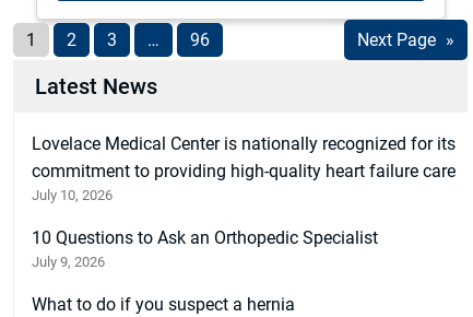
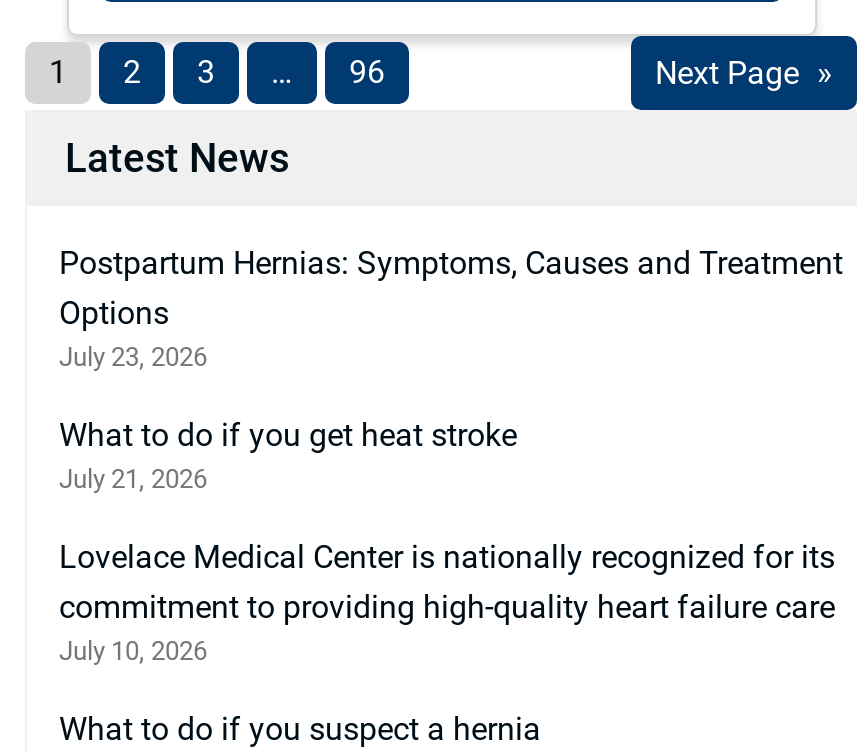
none -> [59,243,843,493] Postpartum Hernias: Symptoms, Causes and Treatment | Options | July 23, 2026 | What to do if you get heat stroke | July 21, 2026
moved [32,133,456,203] -> [59,537,835,665]: Lovelace Medical Center is nationally recognized for its | commitment to providing high-quality heart failure care | July 10, 2026
[32,227,378,270] 10 Questions to Ask an Orthopedic Specialist | July 9, 2026 -> none

